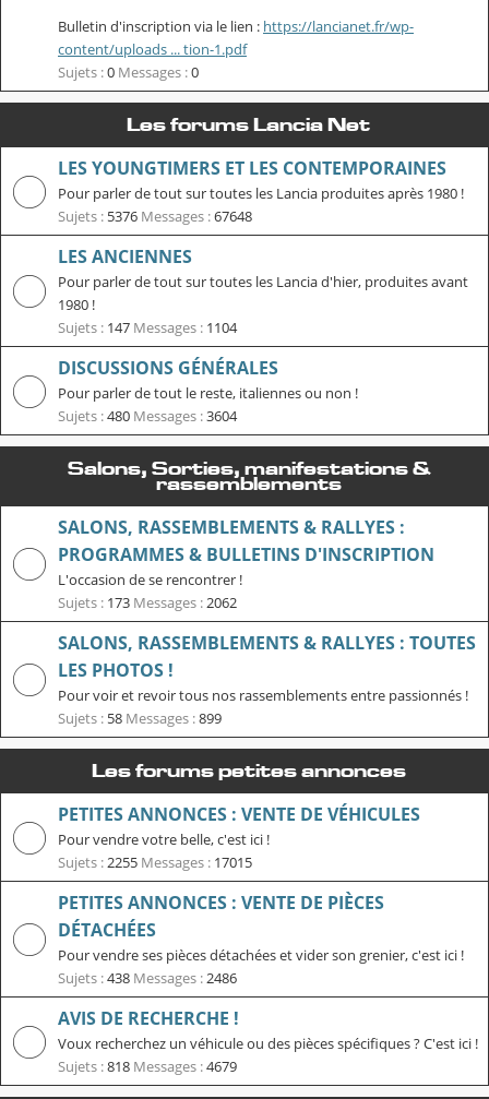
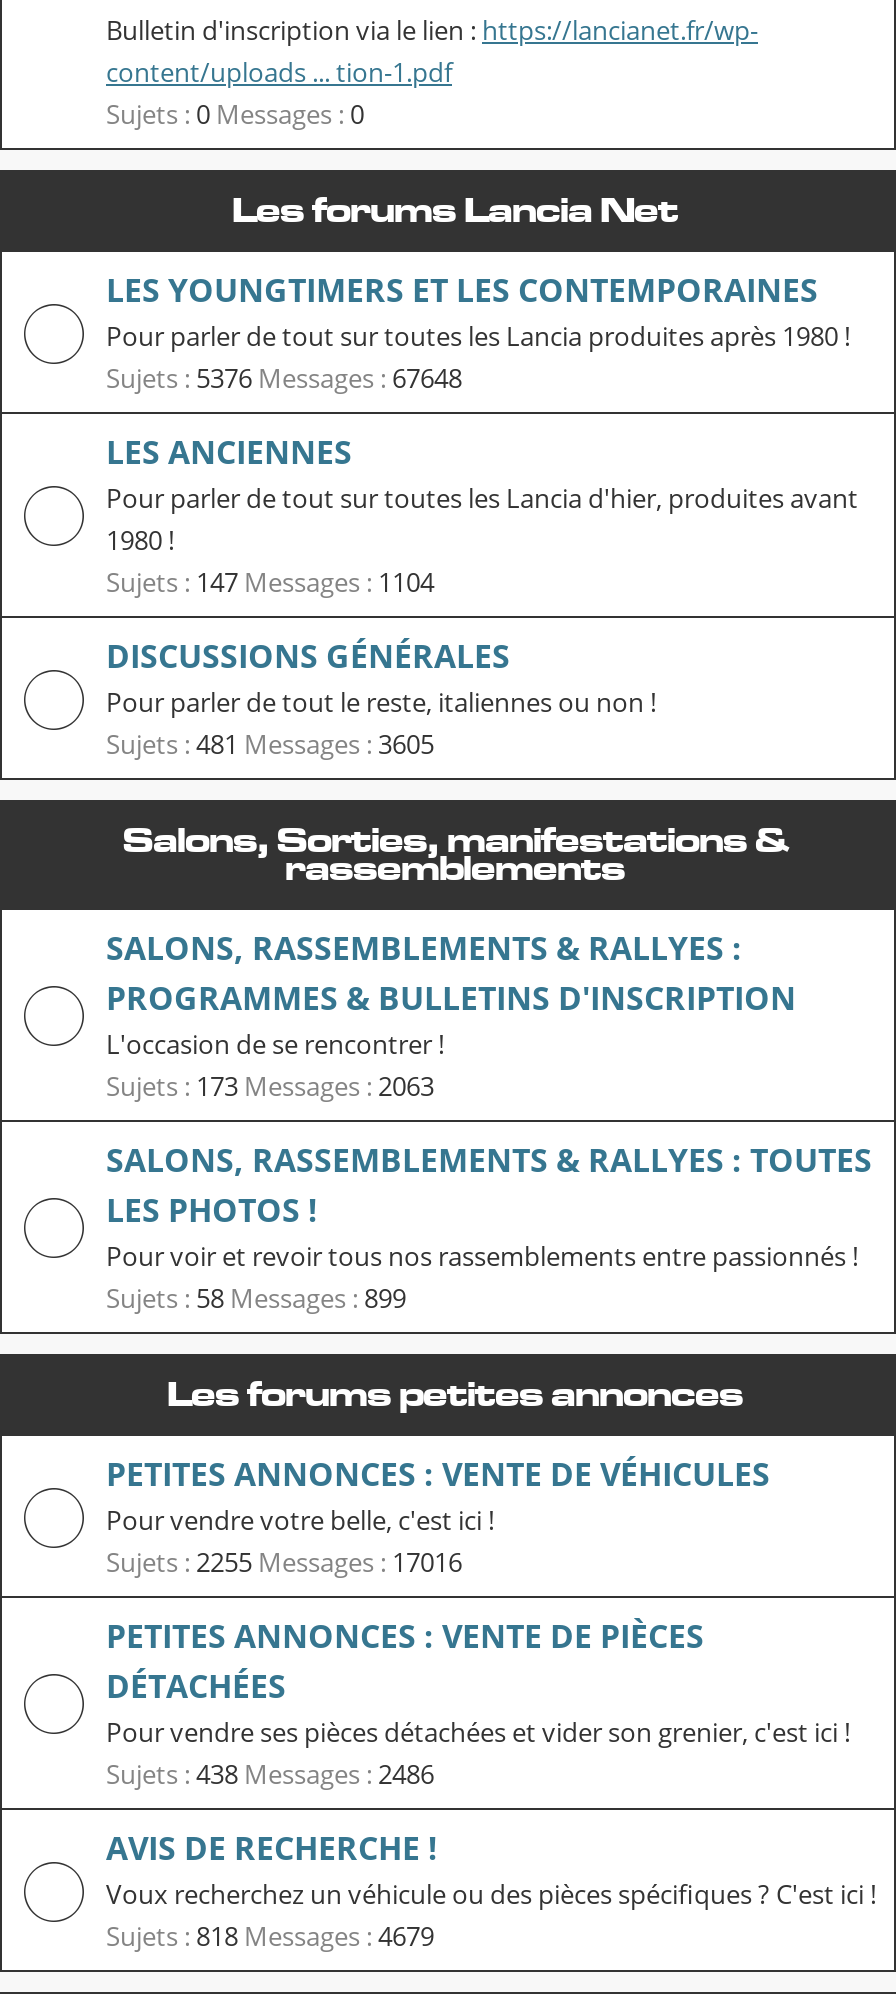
[58,406,237,426] Sujets : 480 Messages : 3604 -> [106,726,434,762] Sujets : 481 Messages : 3605
[58,593,237,612] Sujets : 173 Messages : 2062 -> [106,1068,434,1104] Sujets : 173 Messages : 2063
[58,852,252,872] Sujets : 2255 Messages : 17015 -> [106,1544,462,1580] Sujets : 2255 Messages : 17016

